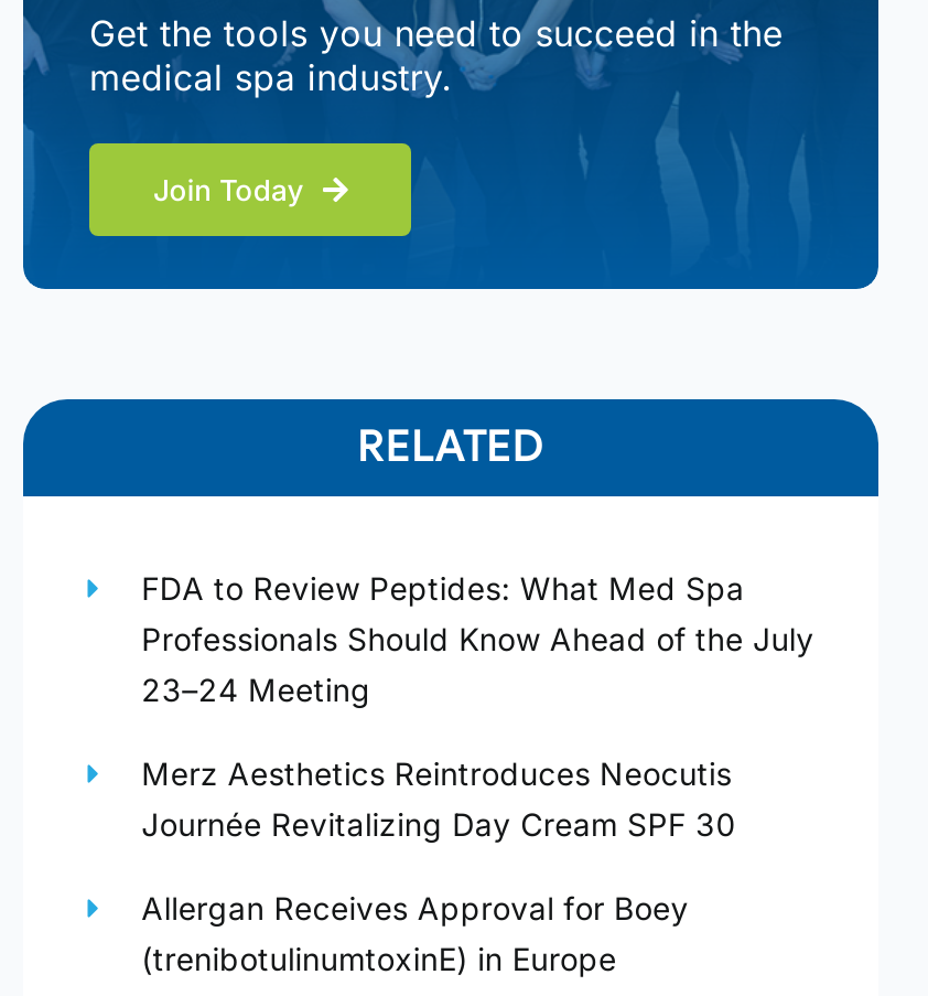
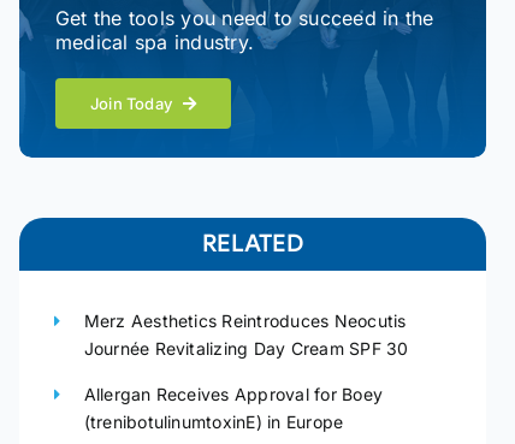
[141,569,814,708] FDA to Review Peptides: What Med Spa | Professionals Should Know Ahead of the July | 23–24 Meeting -> none

